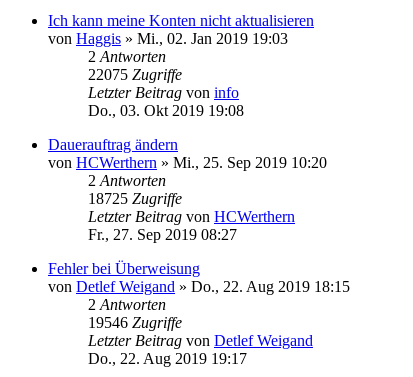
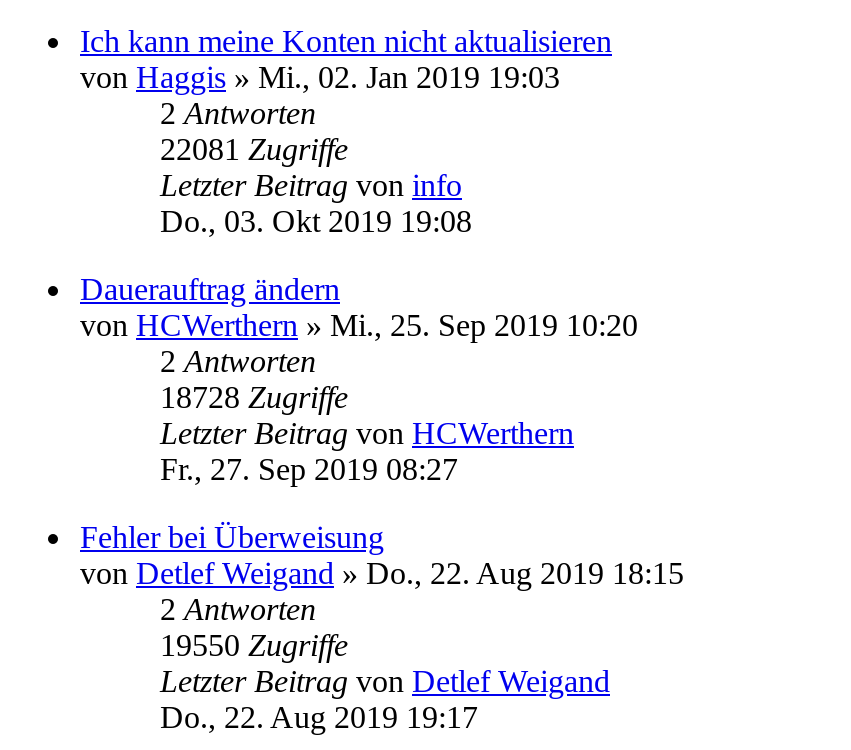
[88,66,182,83] 22075 Zugriffe -> [160,132,348,166] 22081 Zugriffe
[88,190,182,207] 18725 Zugriffe -> [160,380,348,414] 18728 Zugriffe
[88,314,182,331] 19546 Zugriffe -> [160,628,348,662] 19550 Zugriffe

